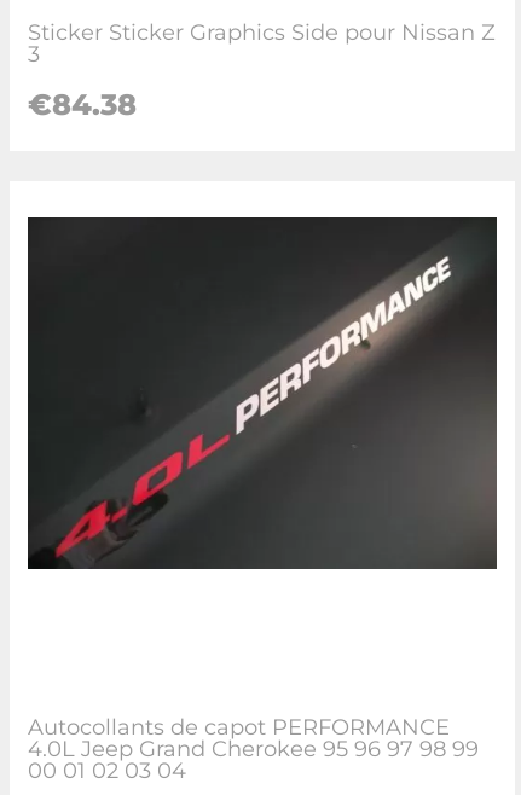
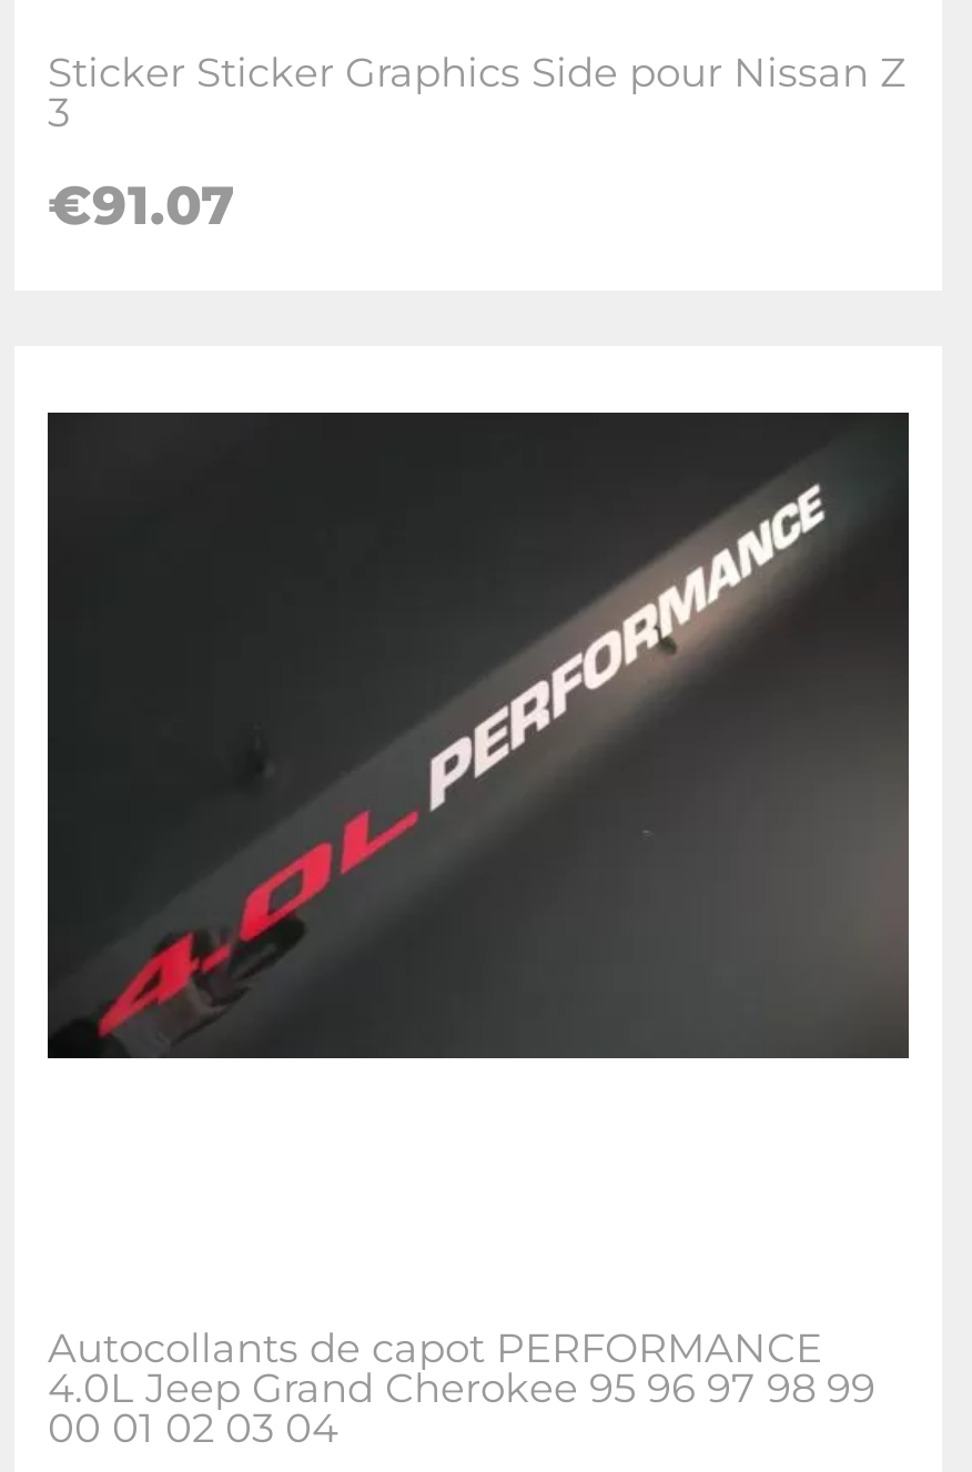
[28,87,137,122] €84.38 -> [48,174,234,238] €91.07

